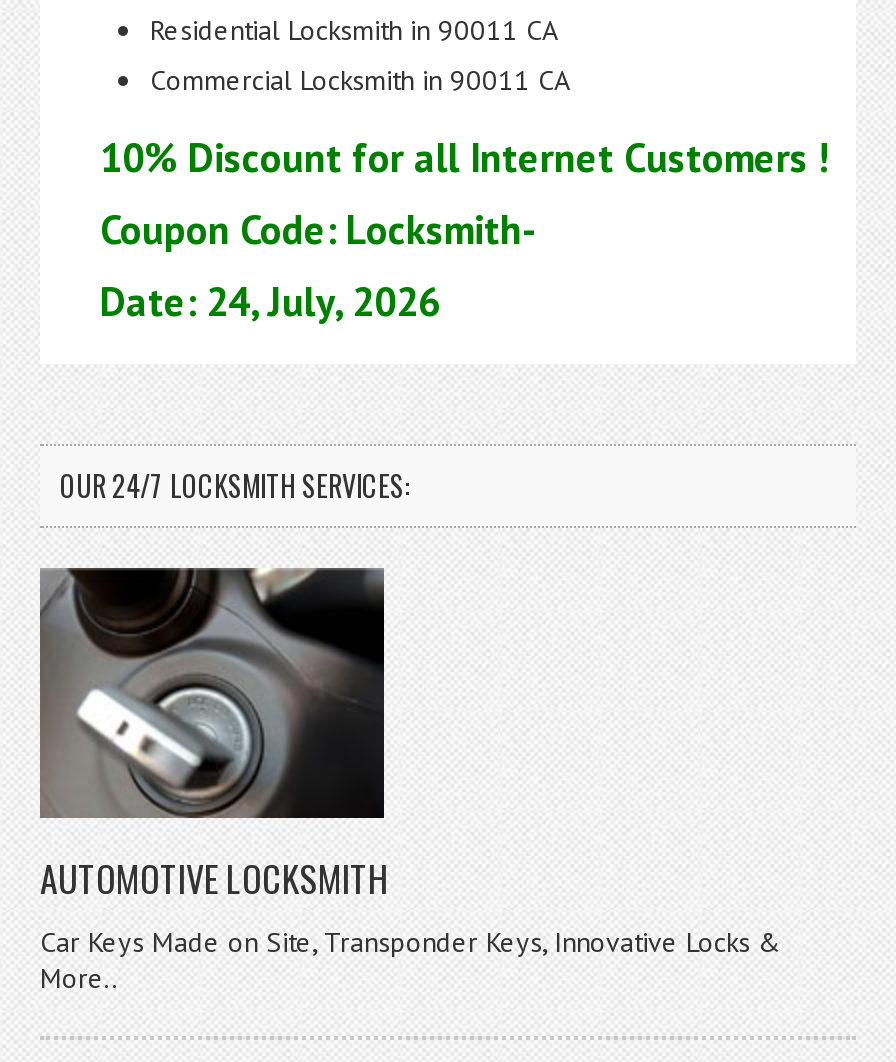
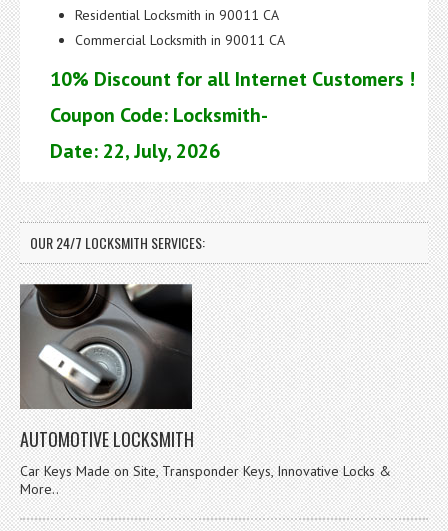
[100,275,440,327] Date: 24, July, 2026 -> [50,138,220,164] Date: 22, July, 2026

